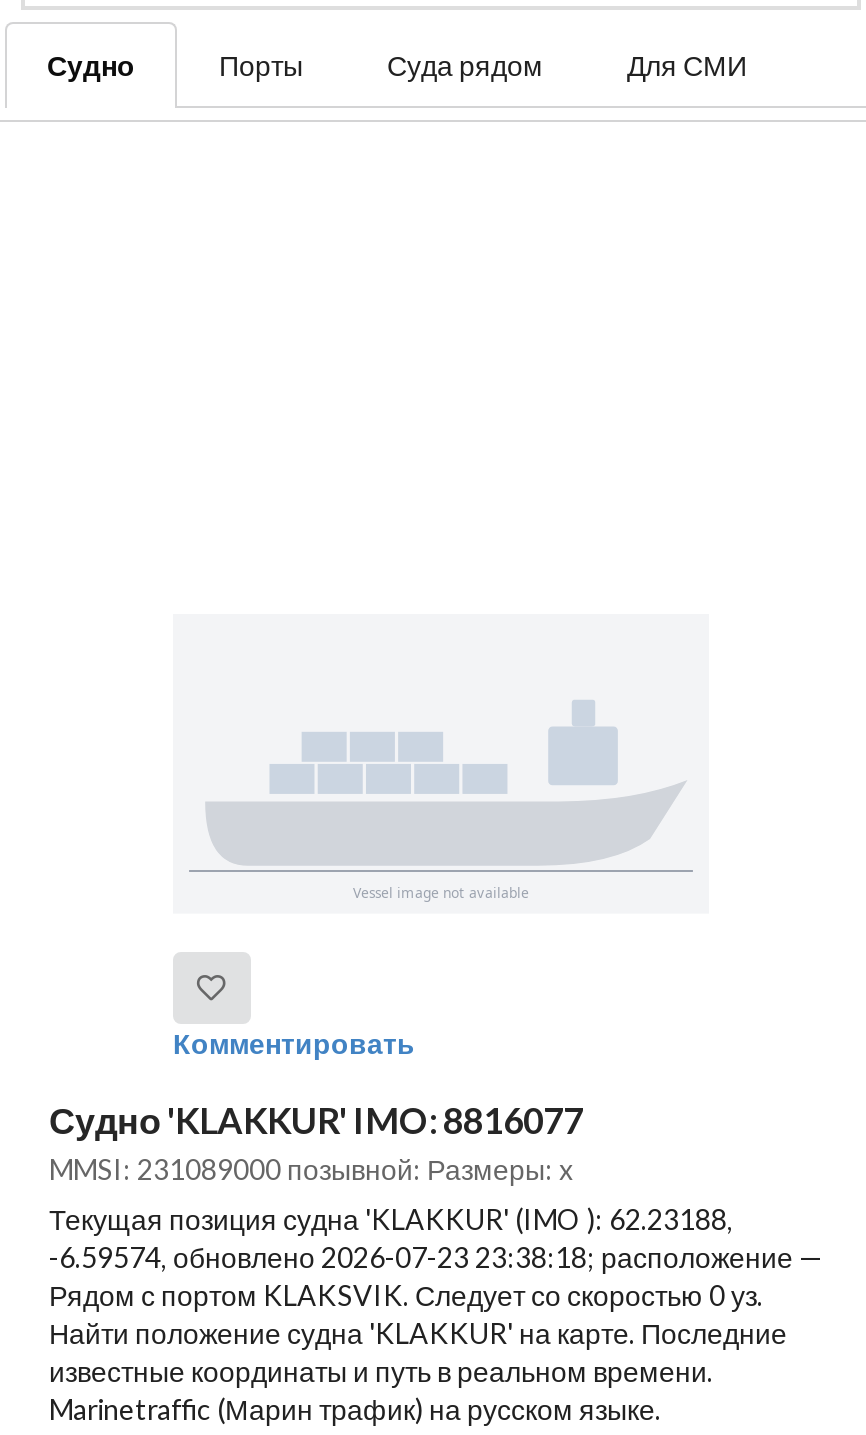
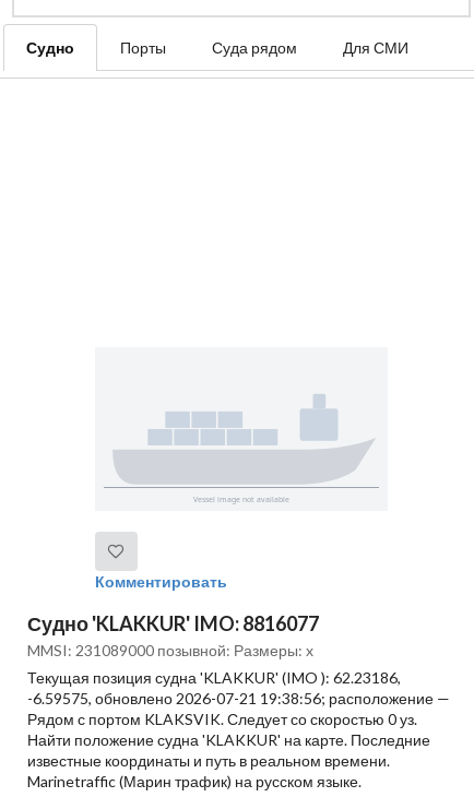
[49,1202,733,1236] Текущая позиция судна 'KLAKKUR' (IMO ): 62.23188, -> [27,668,401,687] Текущая позиция судна 'KLAKKUR' (IMO ): 62.23186,
[49,1240,823,1274] -6.59574, обновлено 2026-07-23 23:38:18; расположение — -> [27,689,450,708] -6.59575, обновлено 2026-07-21 19:38:56; расположение —

